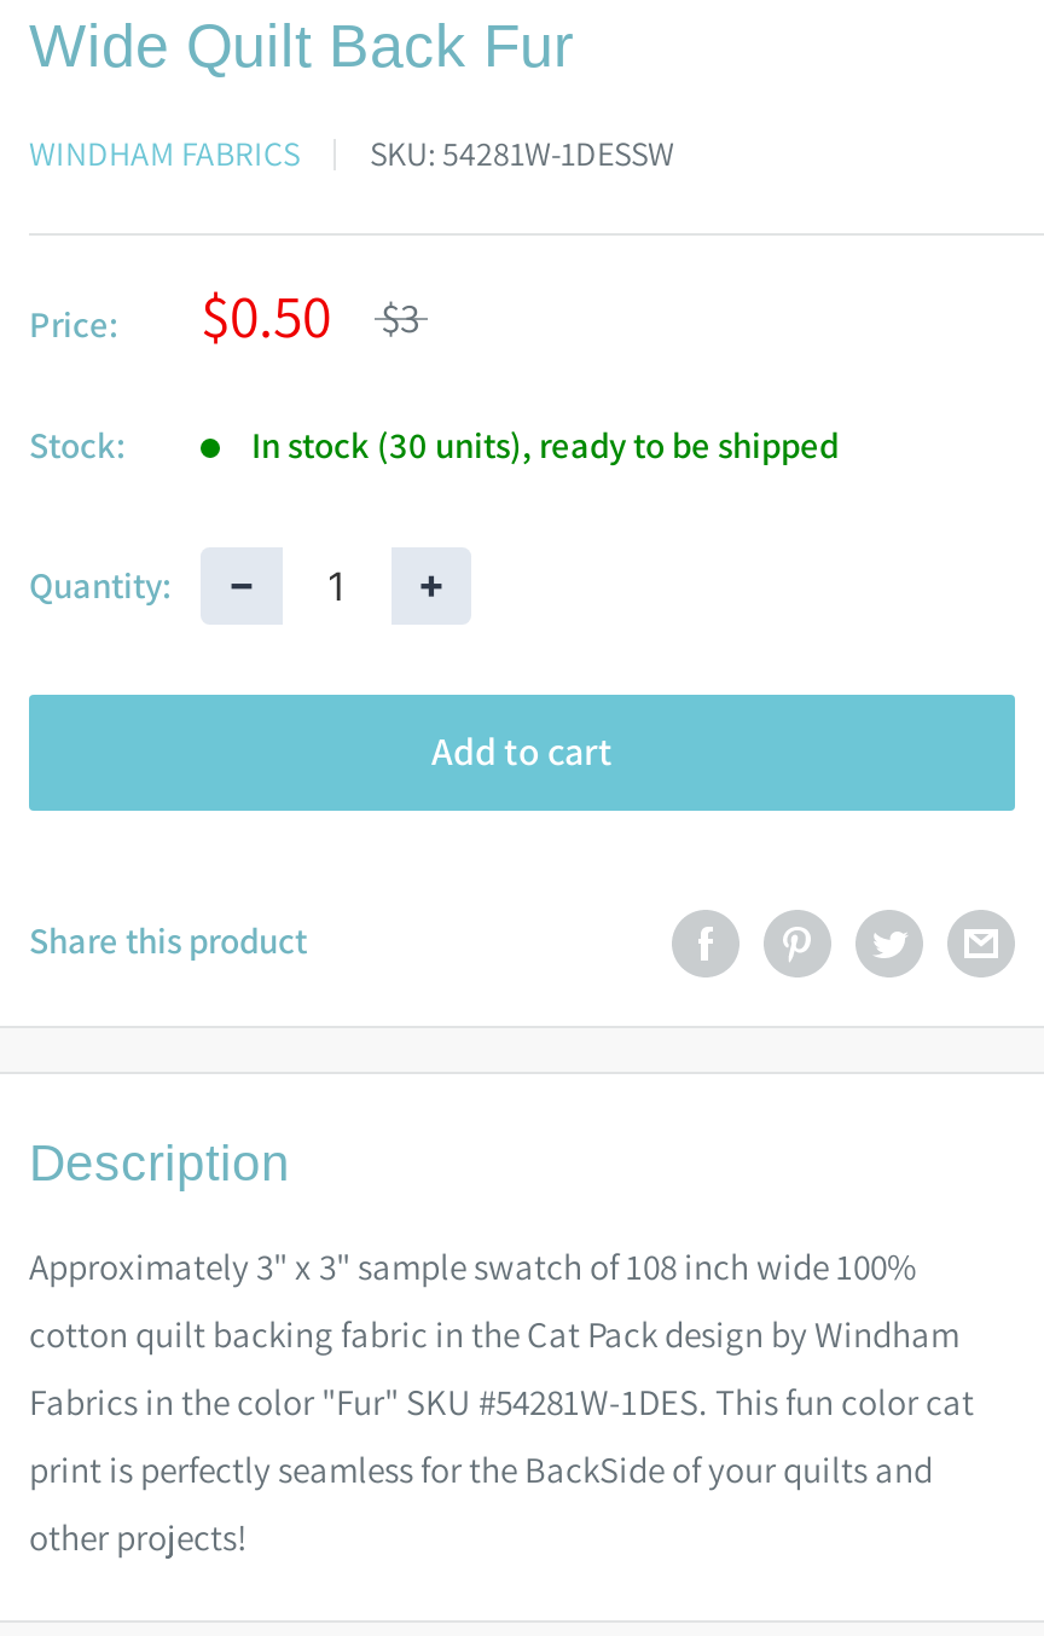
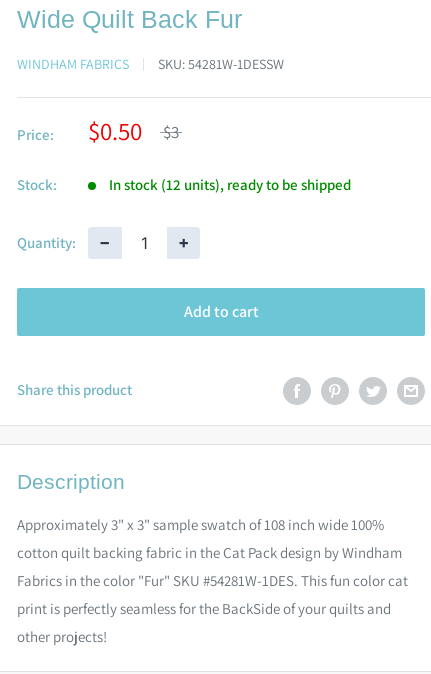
[251,421,839,467] In stock (30 units), ready to be shipped -> [109,175,351,194] In stock (12 units), ready to be shipped

